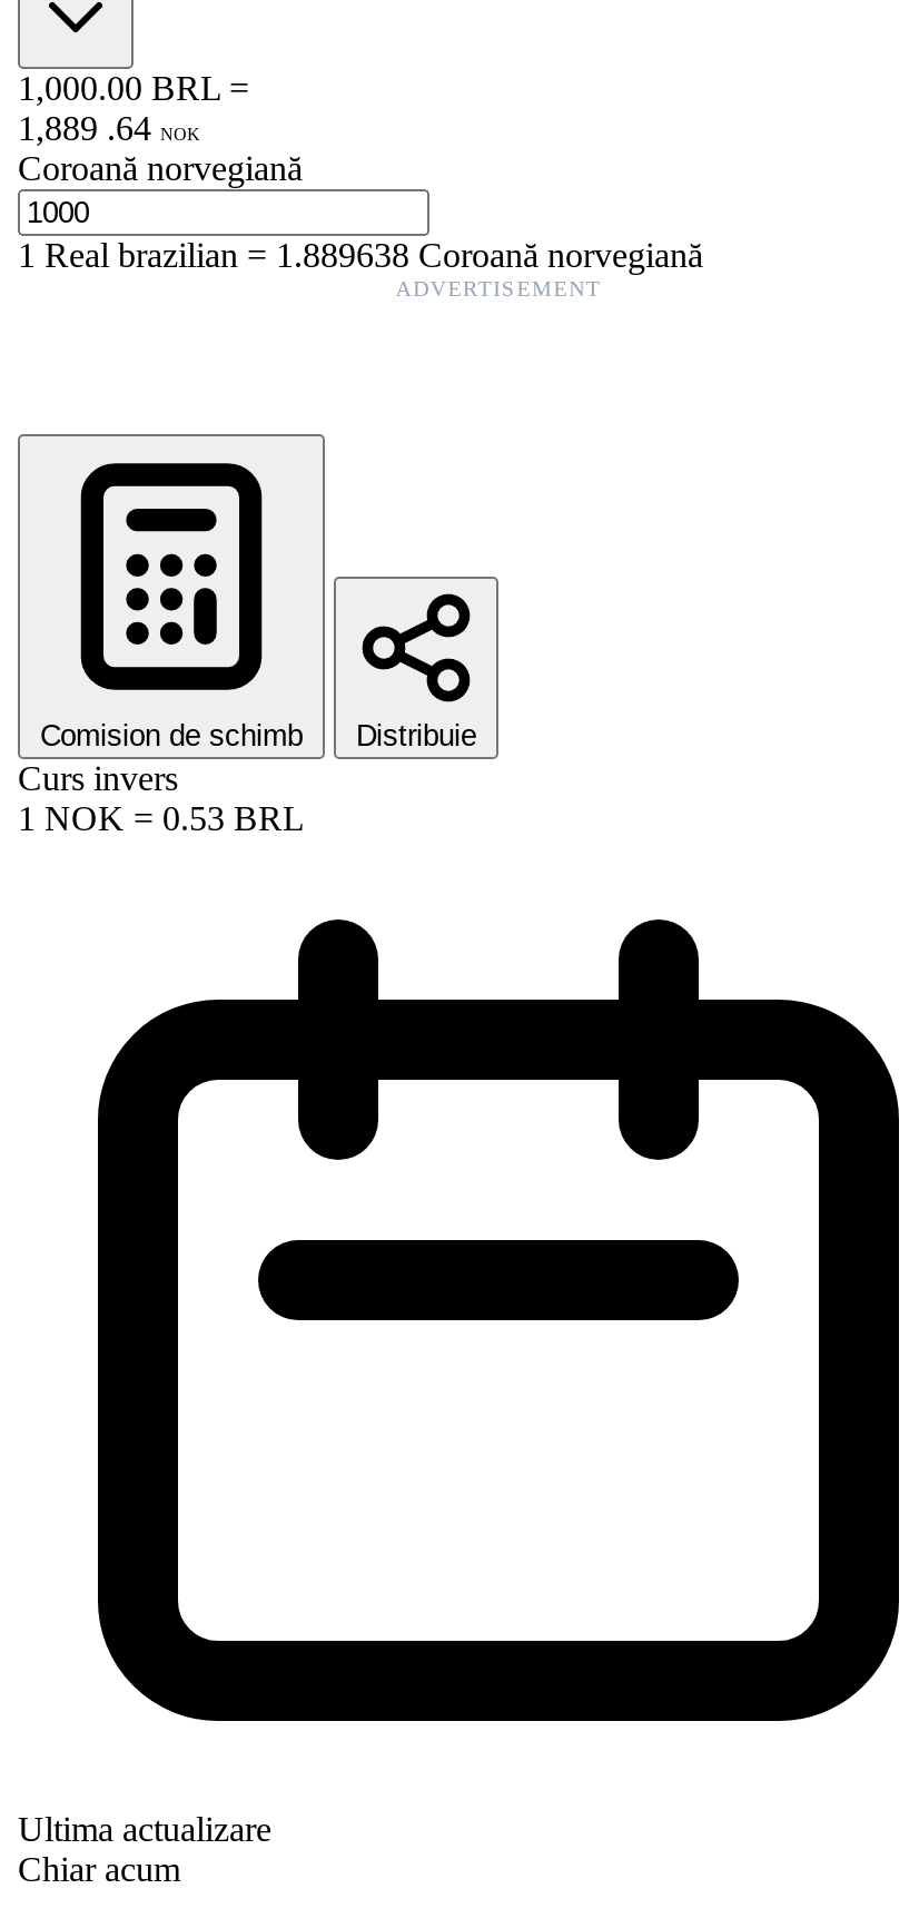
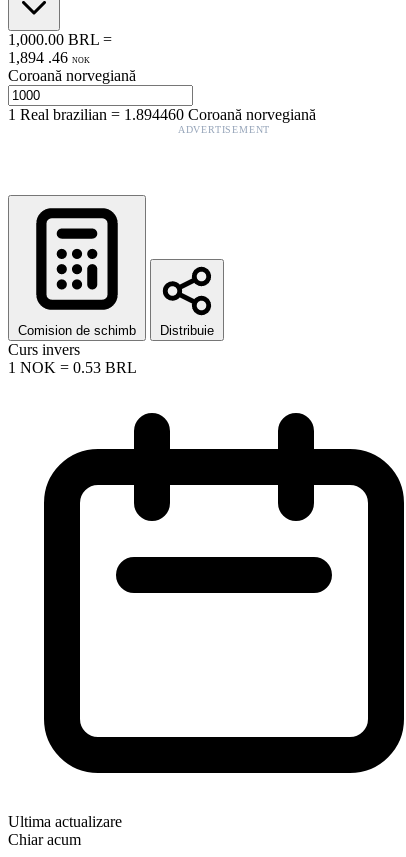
[18,109,200,146] 1,889 . 64 NOK -> [8,49,90,66] 1,894 . 46 NOK
[18,236,703,273] 1Real brazilian=1.889638 Coroană norvegiană -> [8,106,316,123] 1Real brazilian=1.894460 Coroană norvegiană

